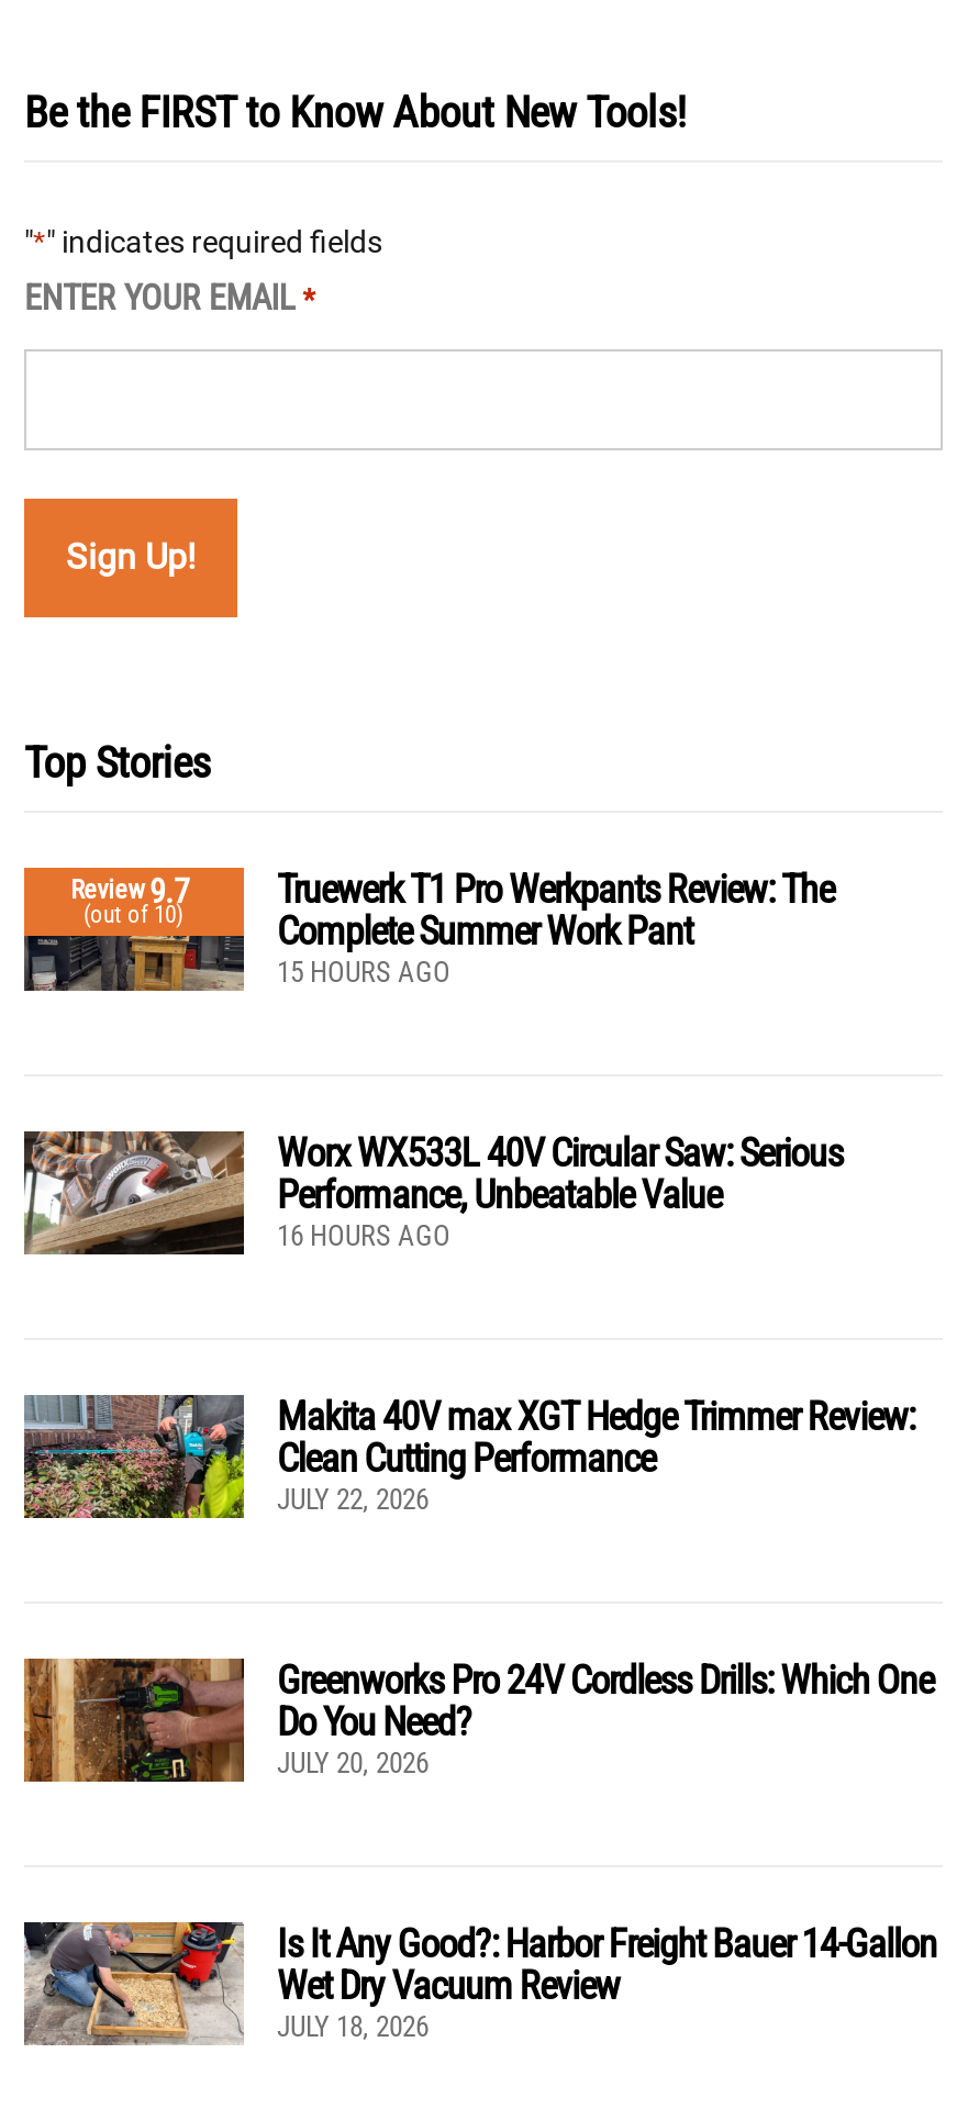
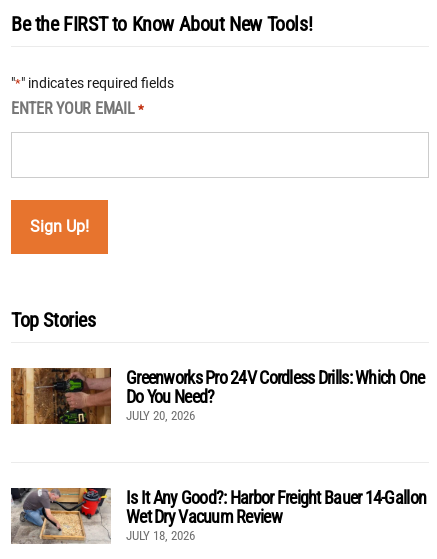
[71,871,189,928] Review 9.7 | (out of 10) -> none
[277,864,834,987] Truewerk T1 Pro Werkpants Review: The | Complete Summer Work Pant | 15 HOURS AGO -> none
[22,1128,843,1257] [image] | Worx WX533L 40V Circular Saw: Serious | Performance, Unbeatable Value | 16 HOURS AGO -> none
[22,1392,915,1520] [image] | Makita 40V max XGT Hedge Trimmer Review: | Clean Cutting Performance | JULY 22, 2026 -> none

